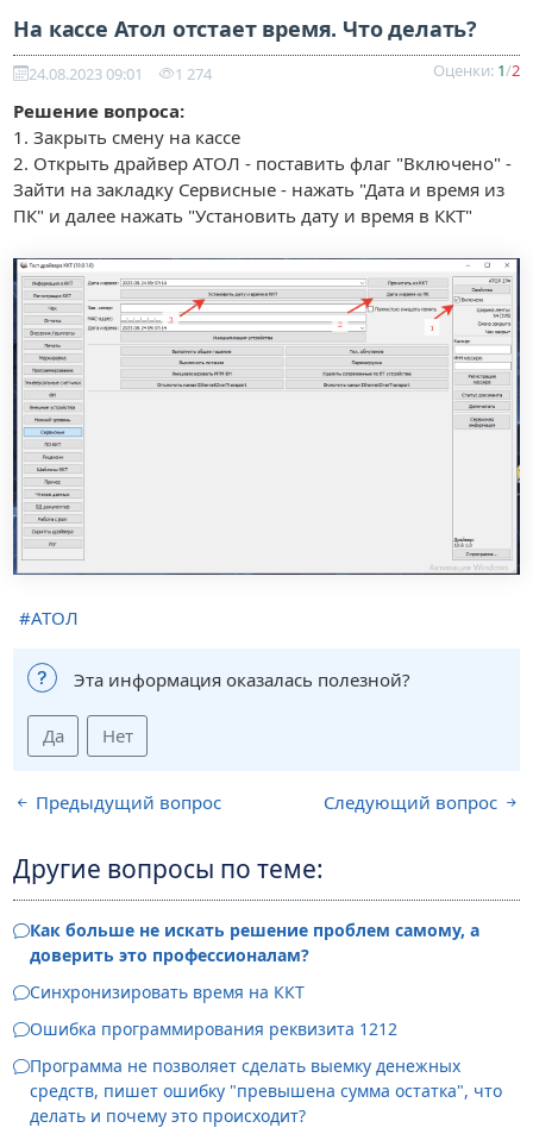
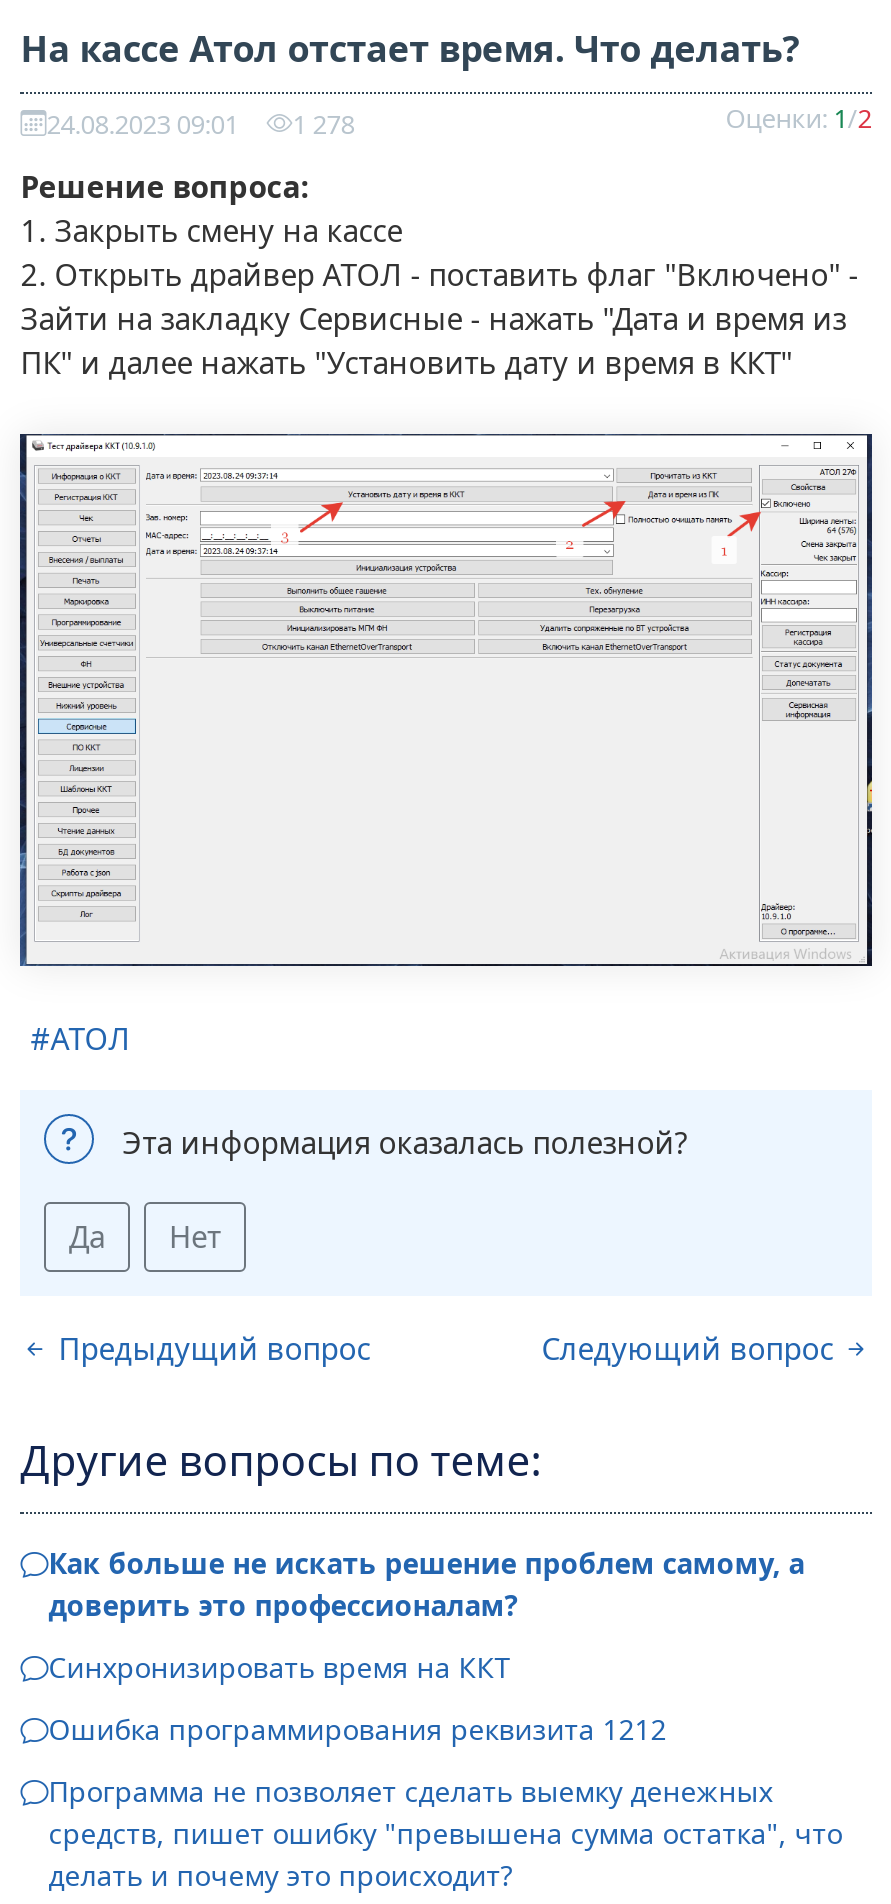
[29,63,212,84] 24.08.2023 09:01 1 274 -> [46,105,354,141] 24.08.2023 09:01 1 278

